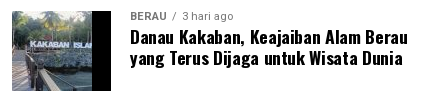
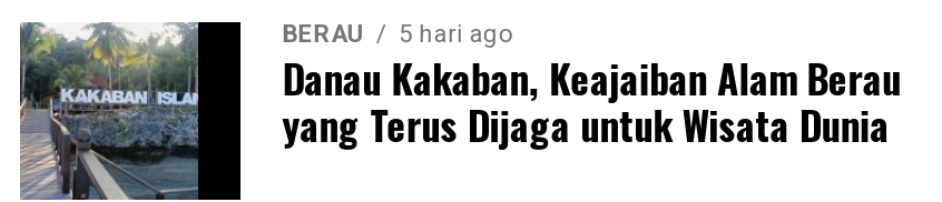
[130,10,233,23] BERAU 3 hari ago -> [283,20,512,48] BERAU 5 hari ago

